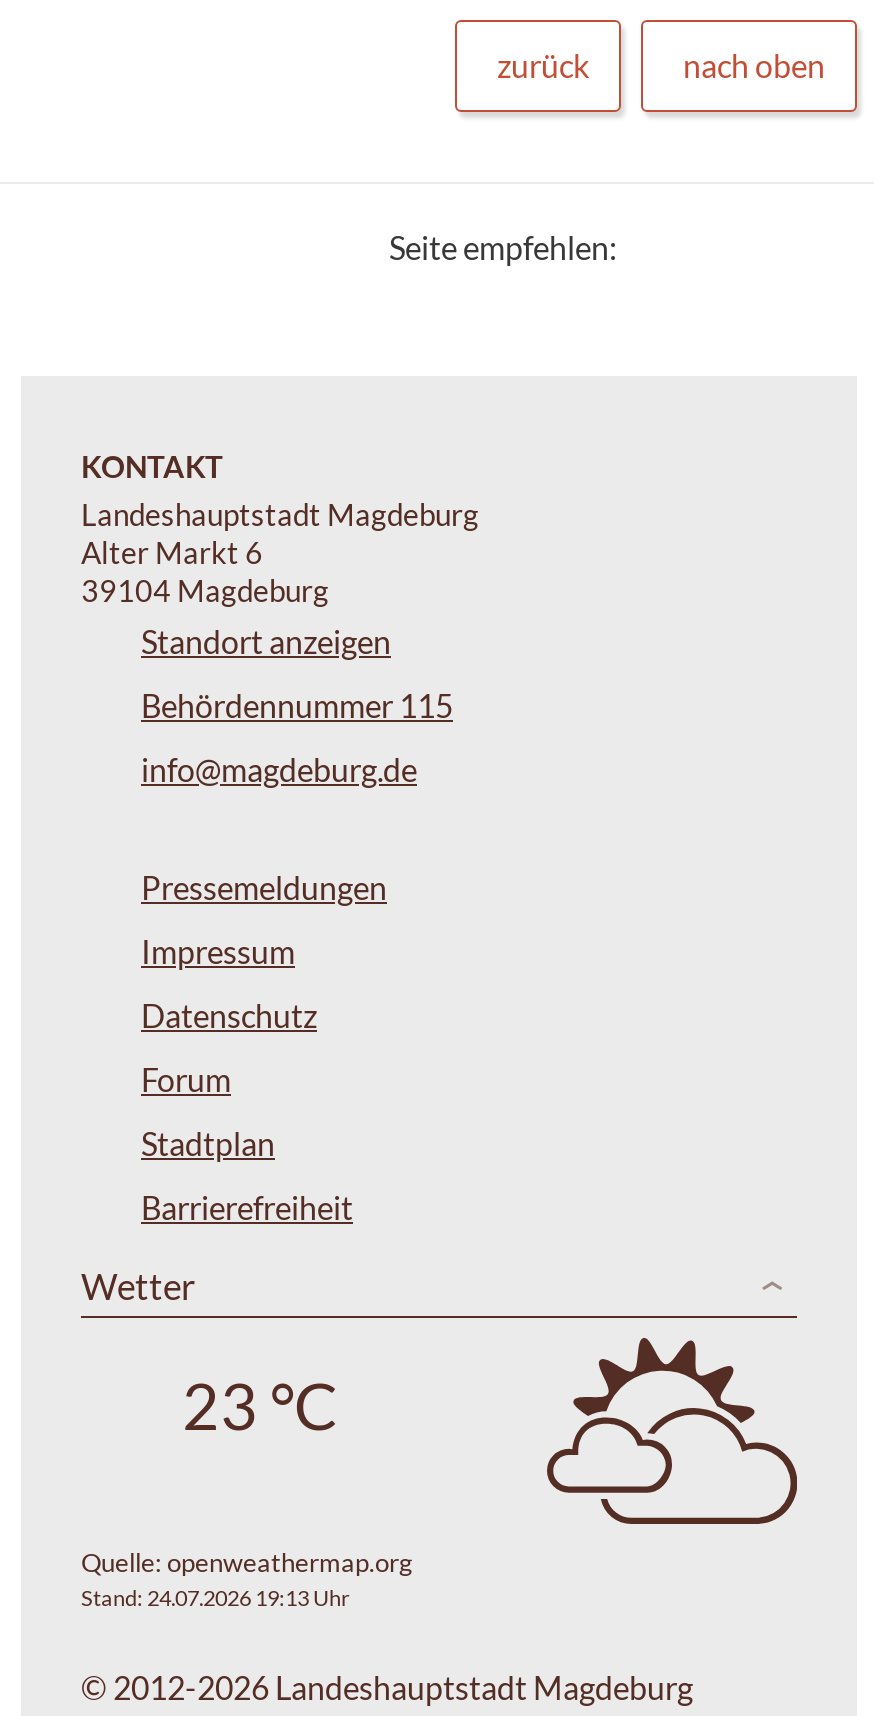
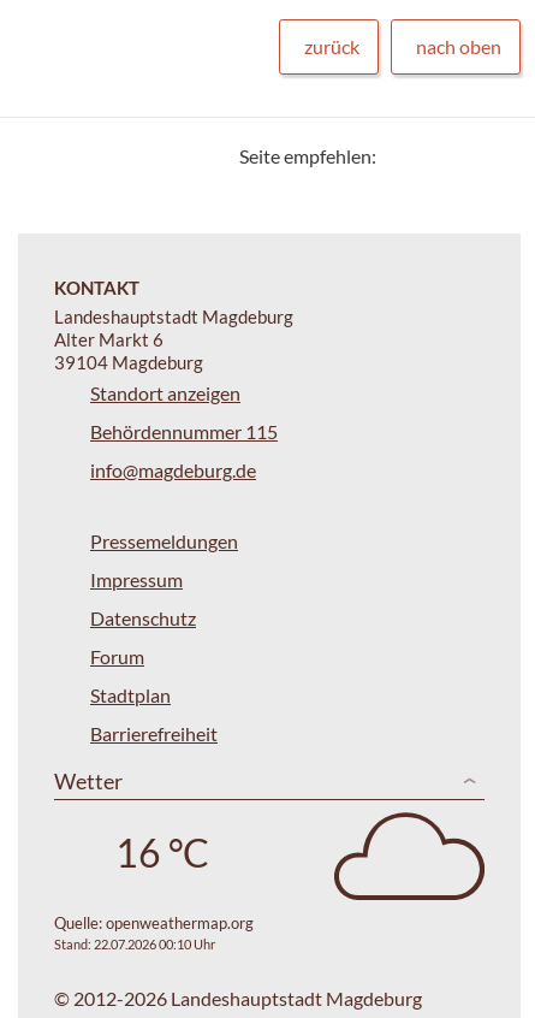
[547,1334,799,1526] [image] -> [333,811,486,901] [image]
[182,1365,338,1443] 23 °C -> [115,828,209,875] 16 °C
[81,1583,349,1609] Stand: 24.07.2026 19:13 Uhr -> [54,936,215,952] Stand: 22.07.2026 00:10 Uhr

